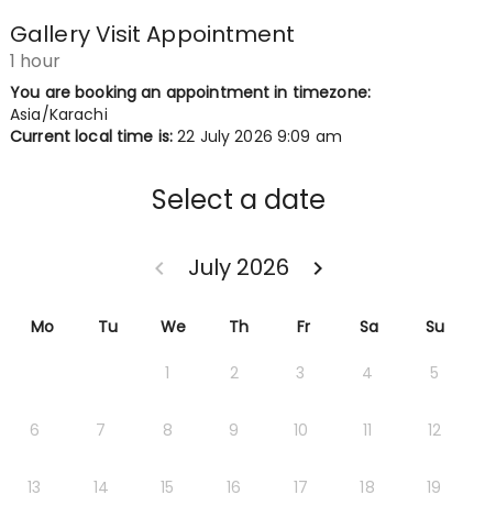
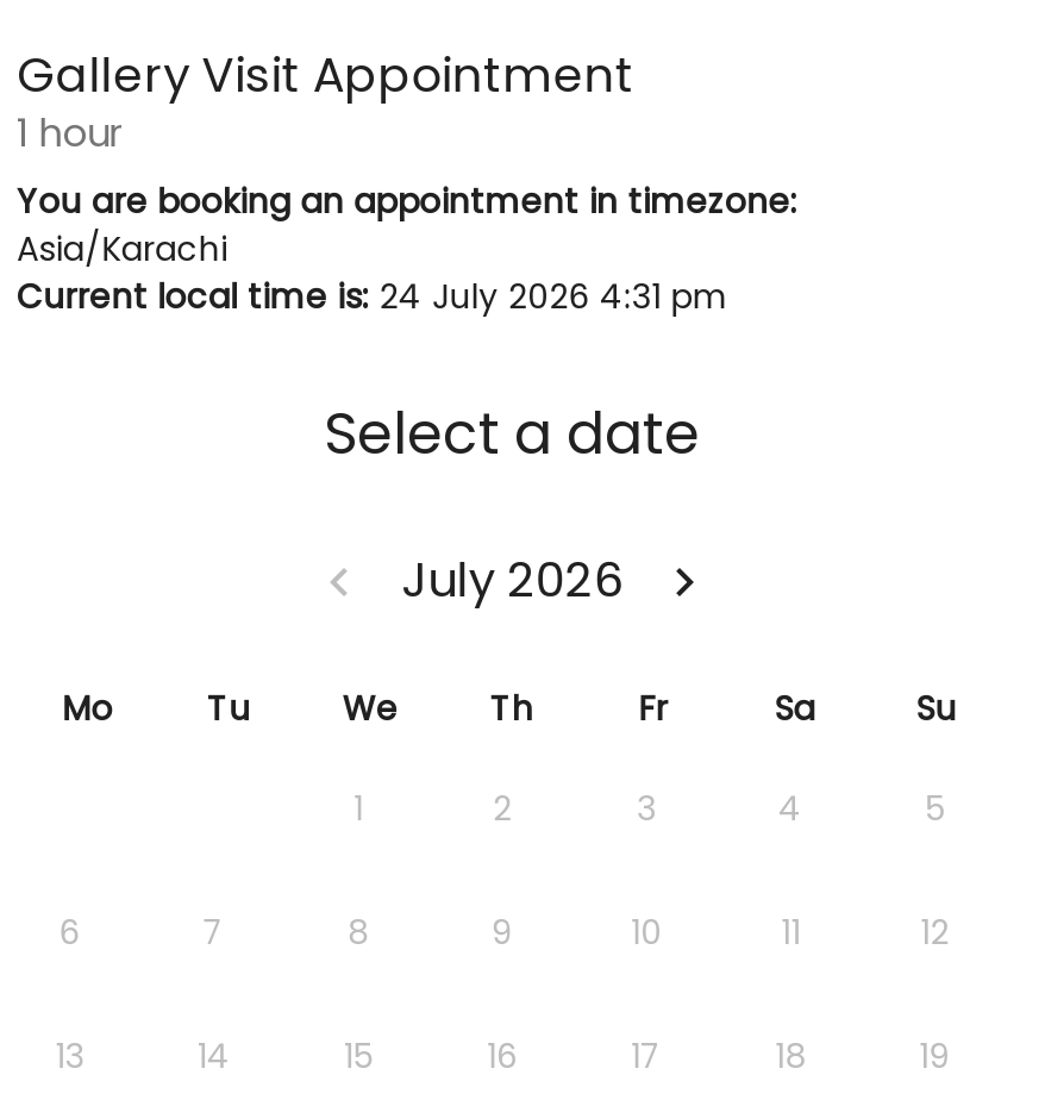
[10,125,342,147] Current local time is: 22 July 2026 9:09 am -> [17,272,728,320] Current local time is: 24 July 2026 4:31 pm

